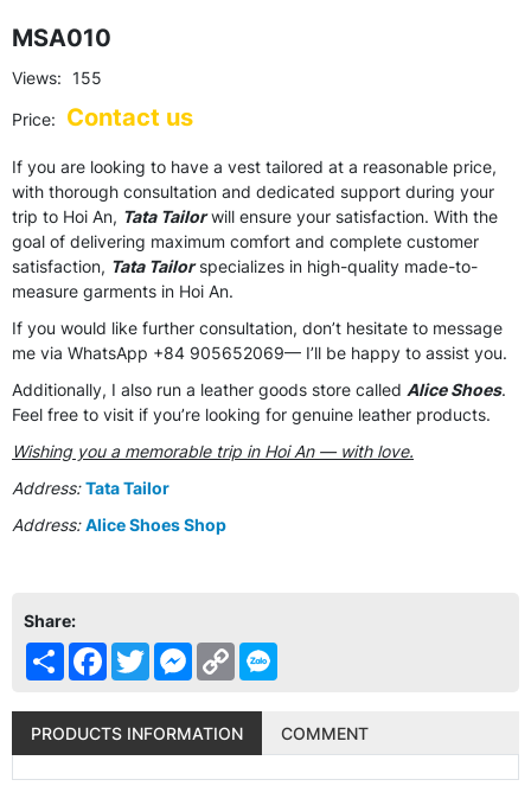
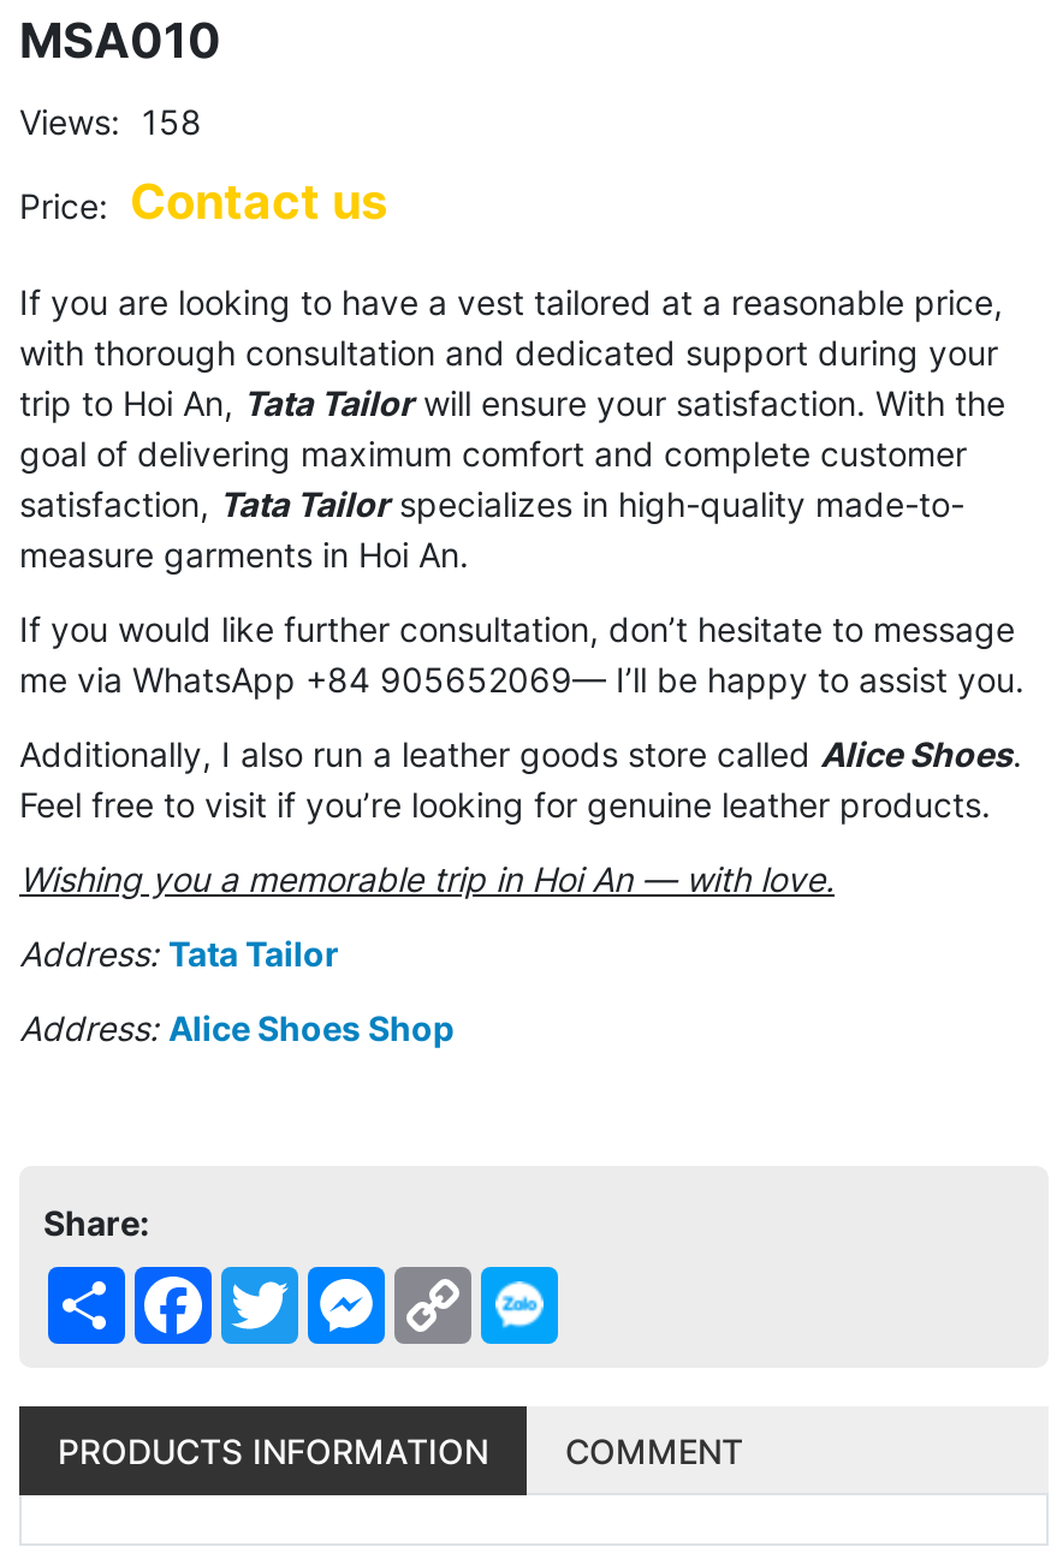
[12,67,102,87] Views: 155 -> [19,100,202,141] Views: 158

